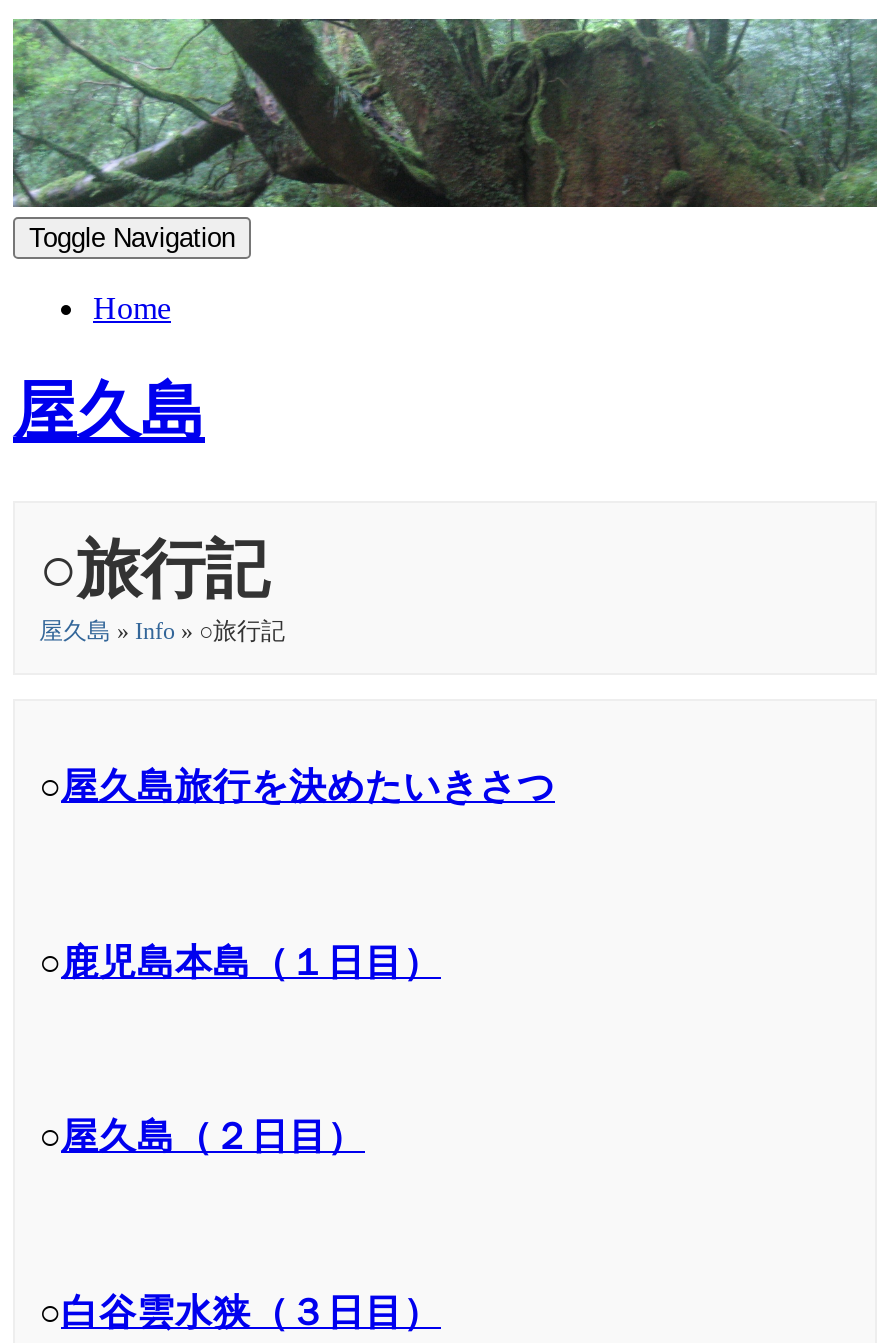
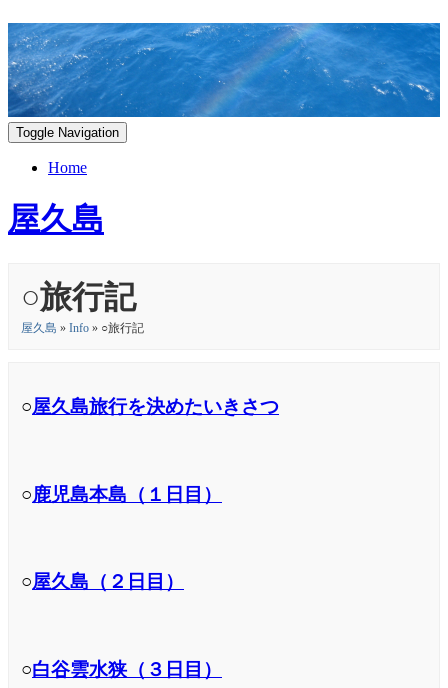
[11,17,879,209] [image] -> [7,22,441,118] [image]

